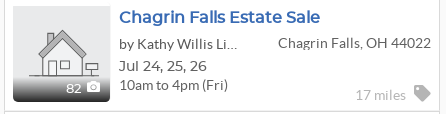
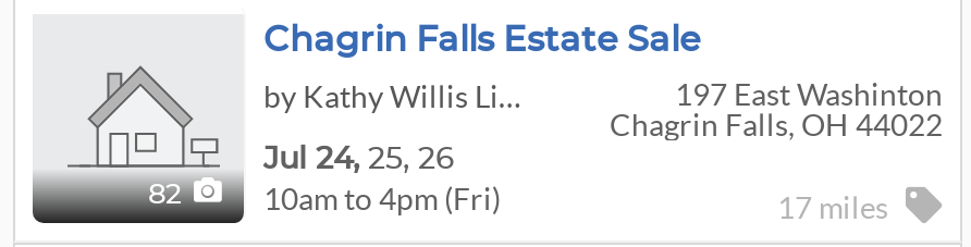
none -> [675,77,942,112] 197 East Washinton

